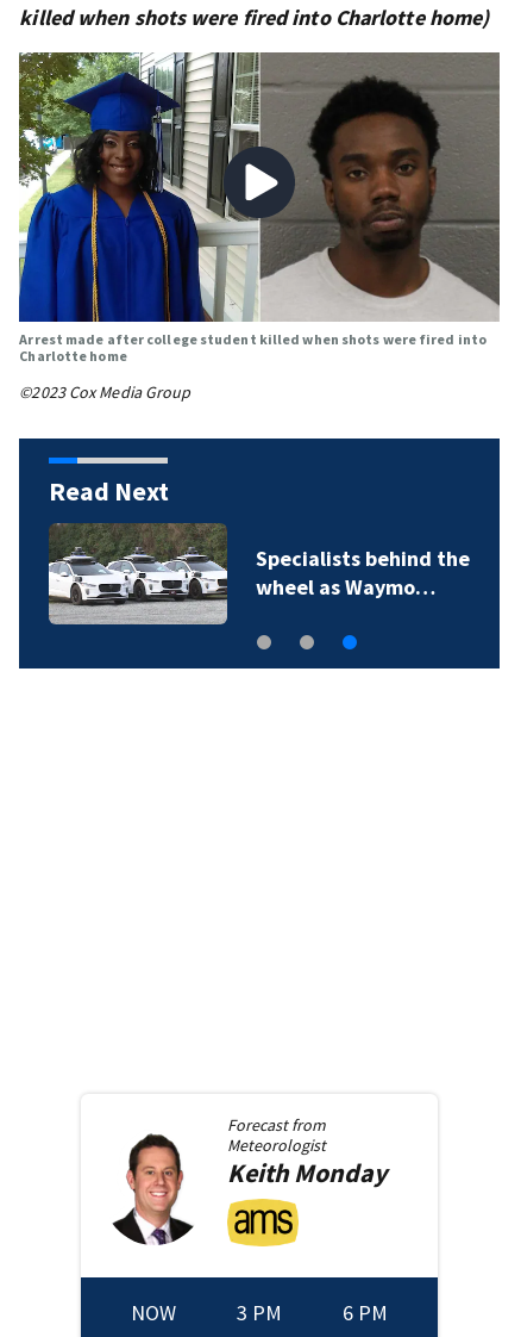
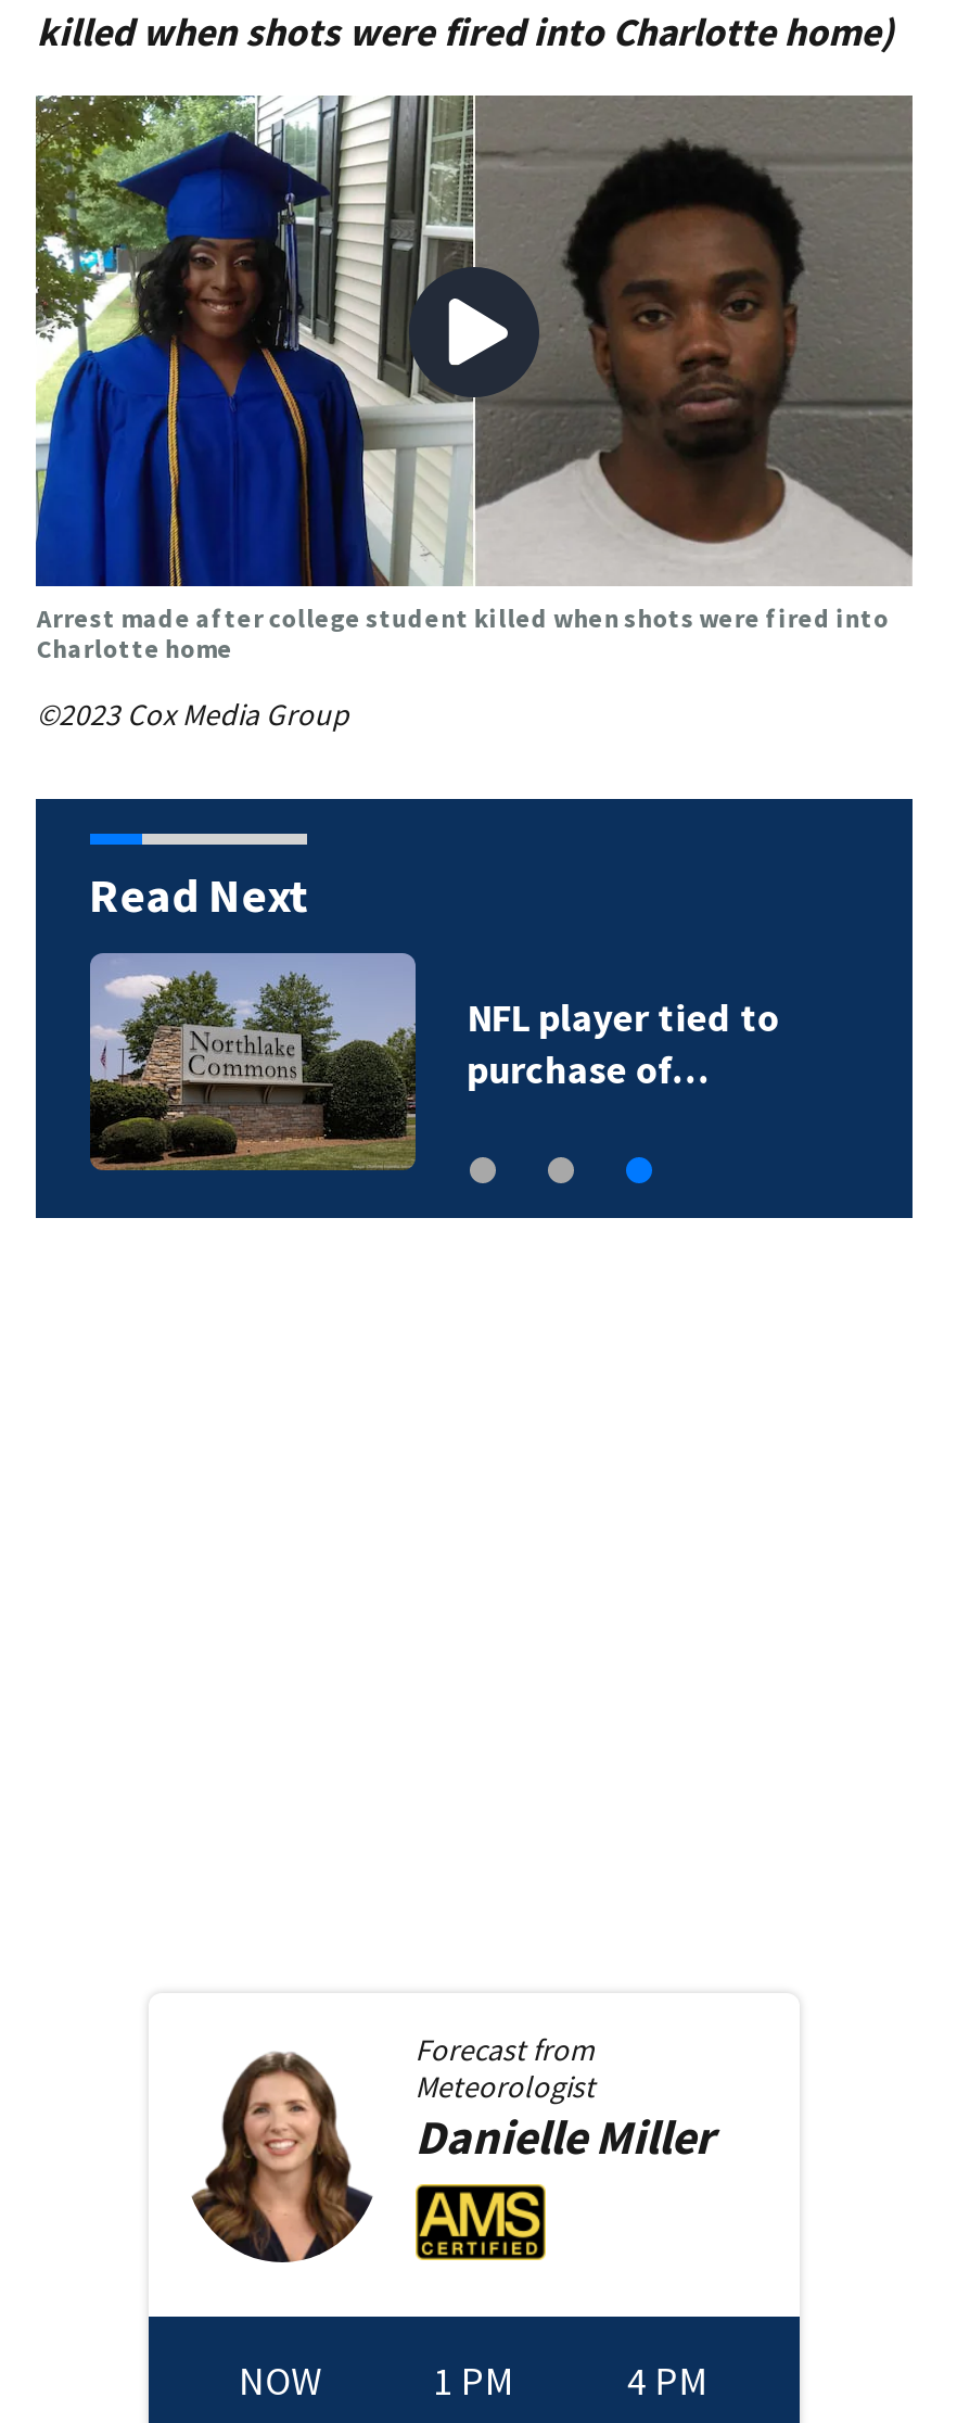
[48,523,469,642] [image] | Specialists behind the | wheel as Waymo… -> [88,951,779,1172] [image] | NFL player tied to | purchase of…
[107,1126,386,1245] [image] | Keith Monday -> [190,2050,714,2262] [image] | Danielle Miller
[227,1205,299,1246] [image] -> [416,2184,546,2262] [image]
[237,1299,282,1326] 3 PM -> [433,2355,515,2405] 1 PM
[343,1299,388,1326] 6 PM -> [627,2355,709,2405] 4 PM

